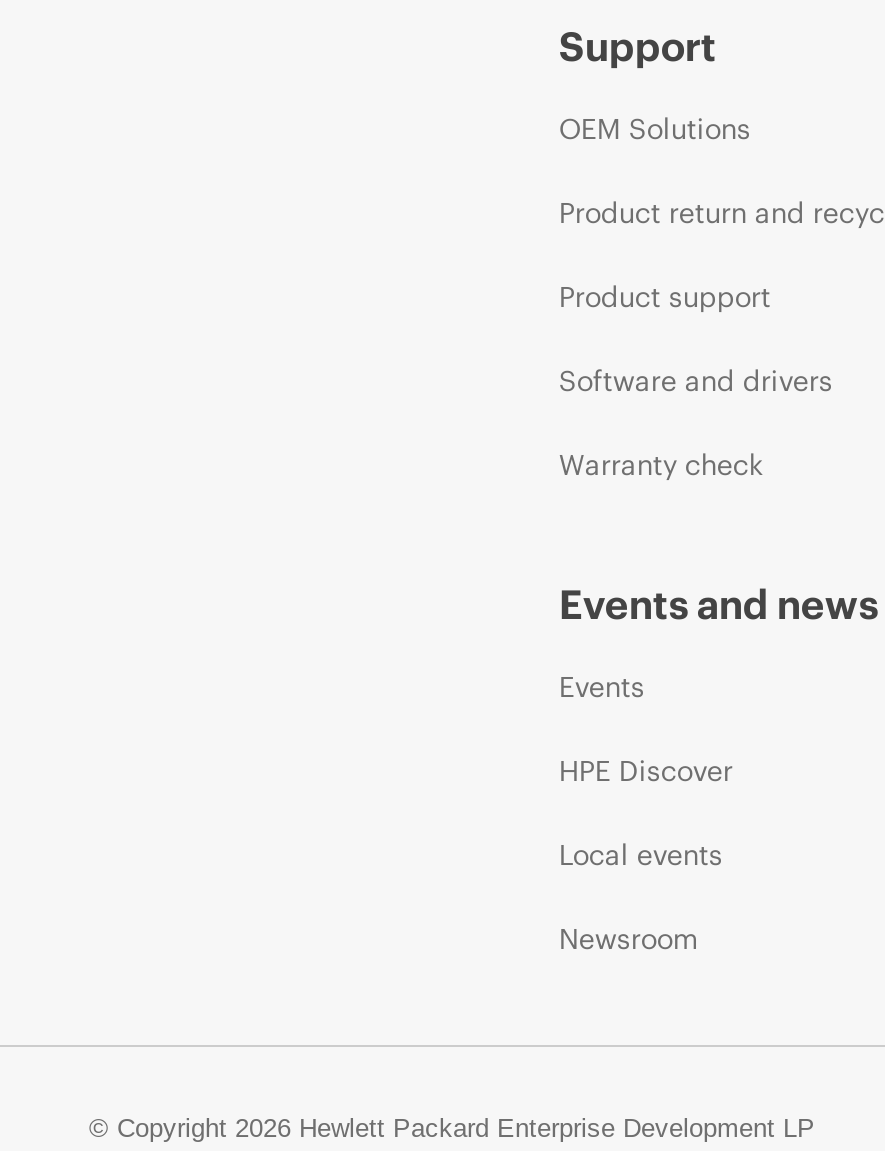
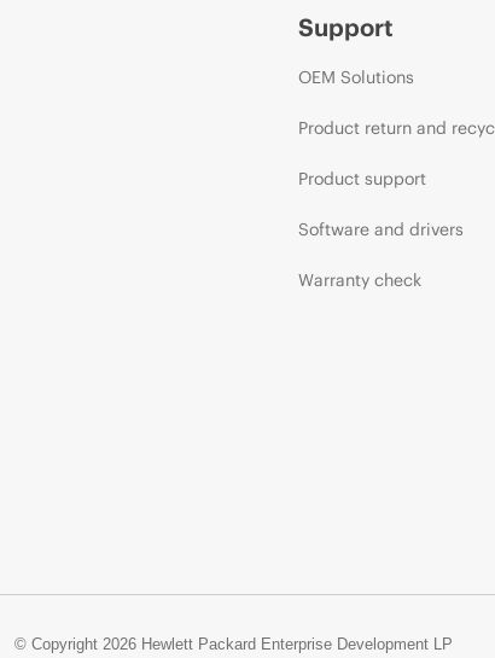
[559,579,879,957] Events and news | Events | HPE Discover | Local events | Newsroom -> none

